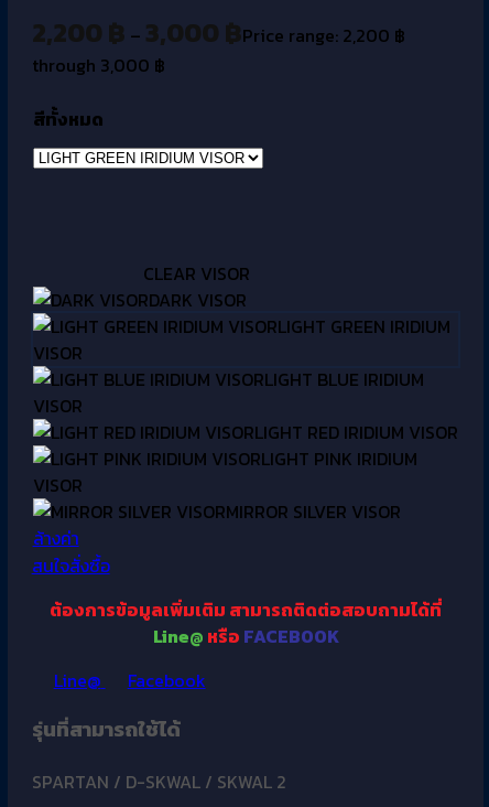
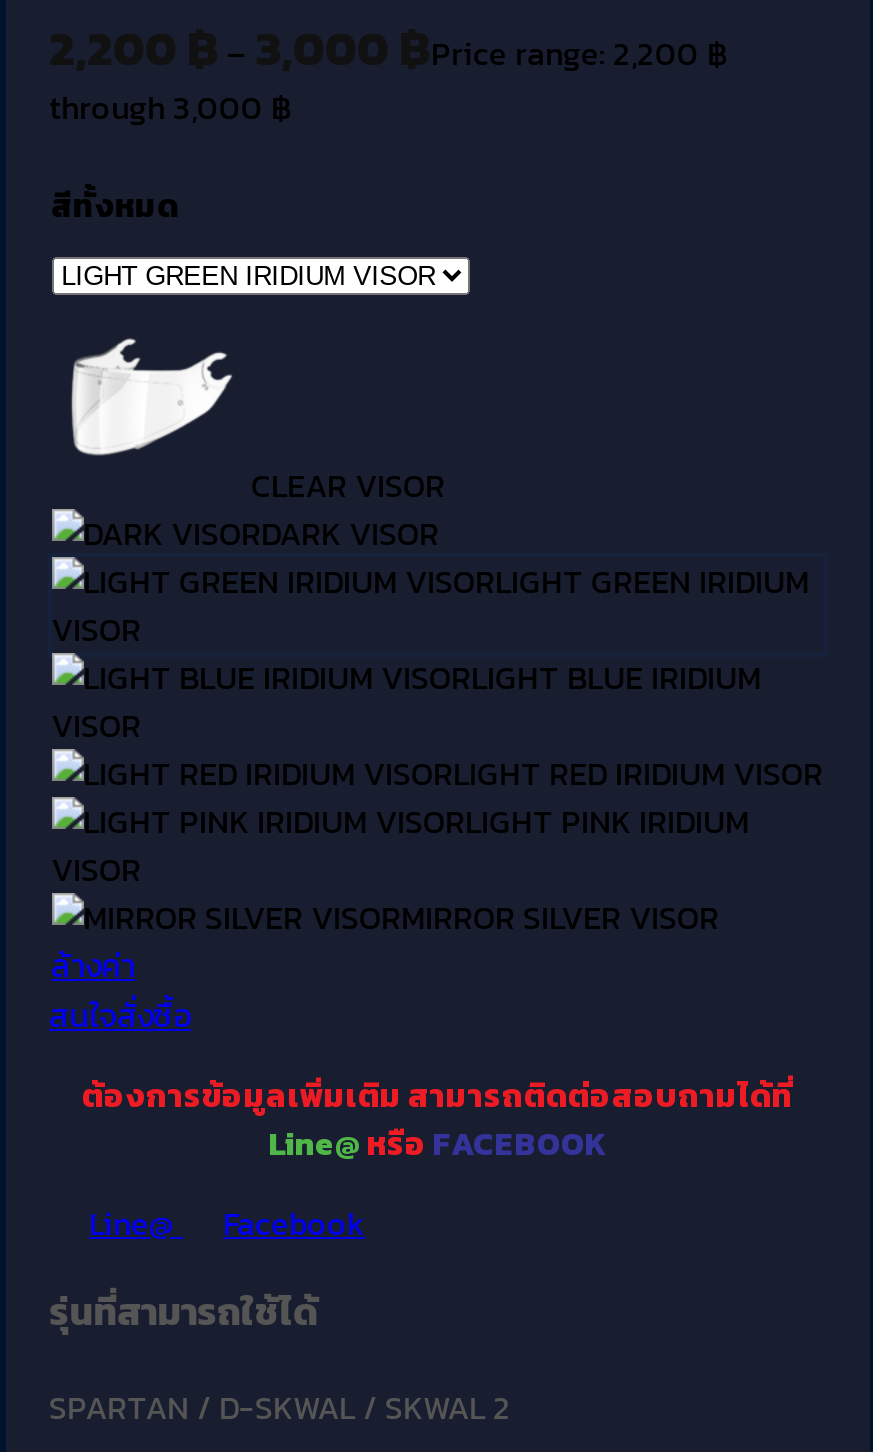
none -> [70,337,232,457] [image]

